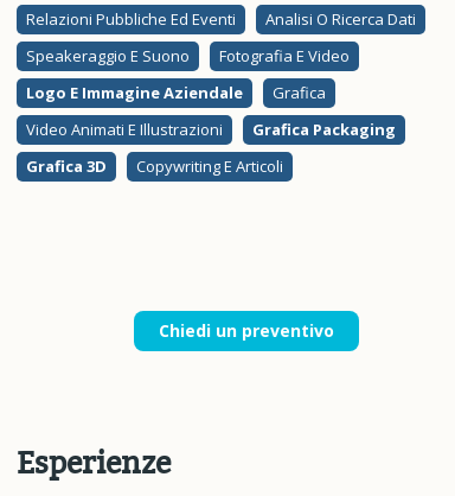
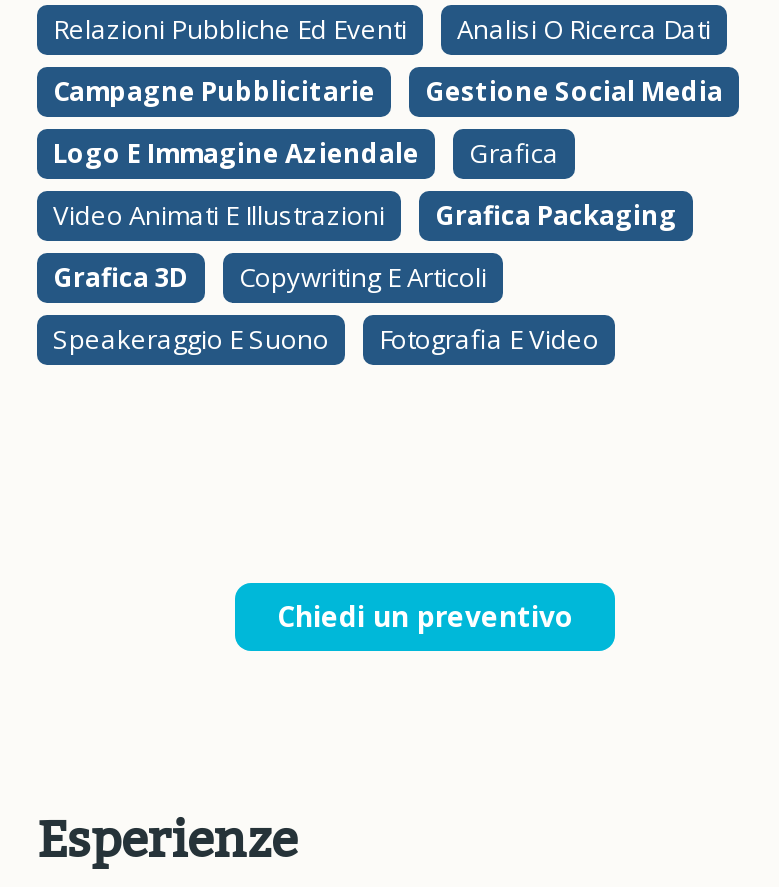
none -> [53,73,723,109] Campagne Pubblicitarie | Gestione Social Media
moved [26,45,350,66] -> [53,321,599,357]: Speakeraggio E Suono | Fotografia E Video

